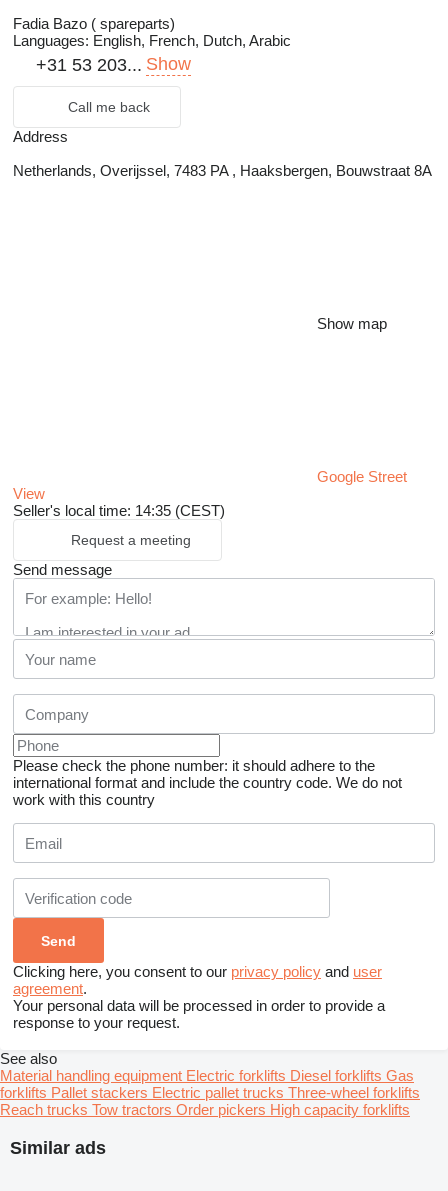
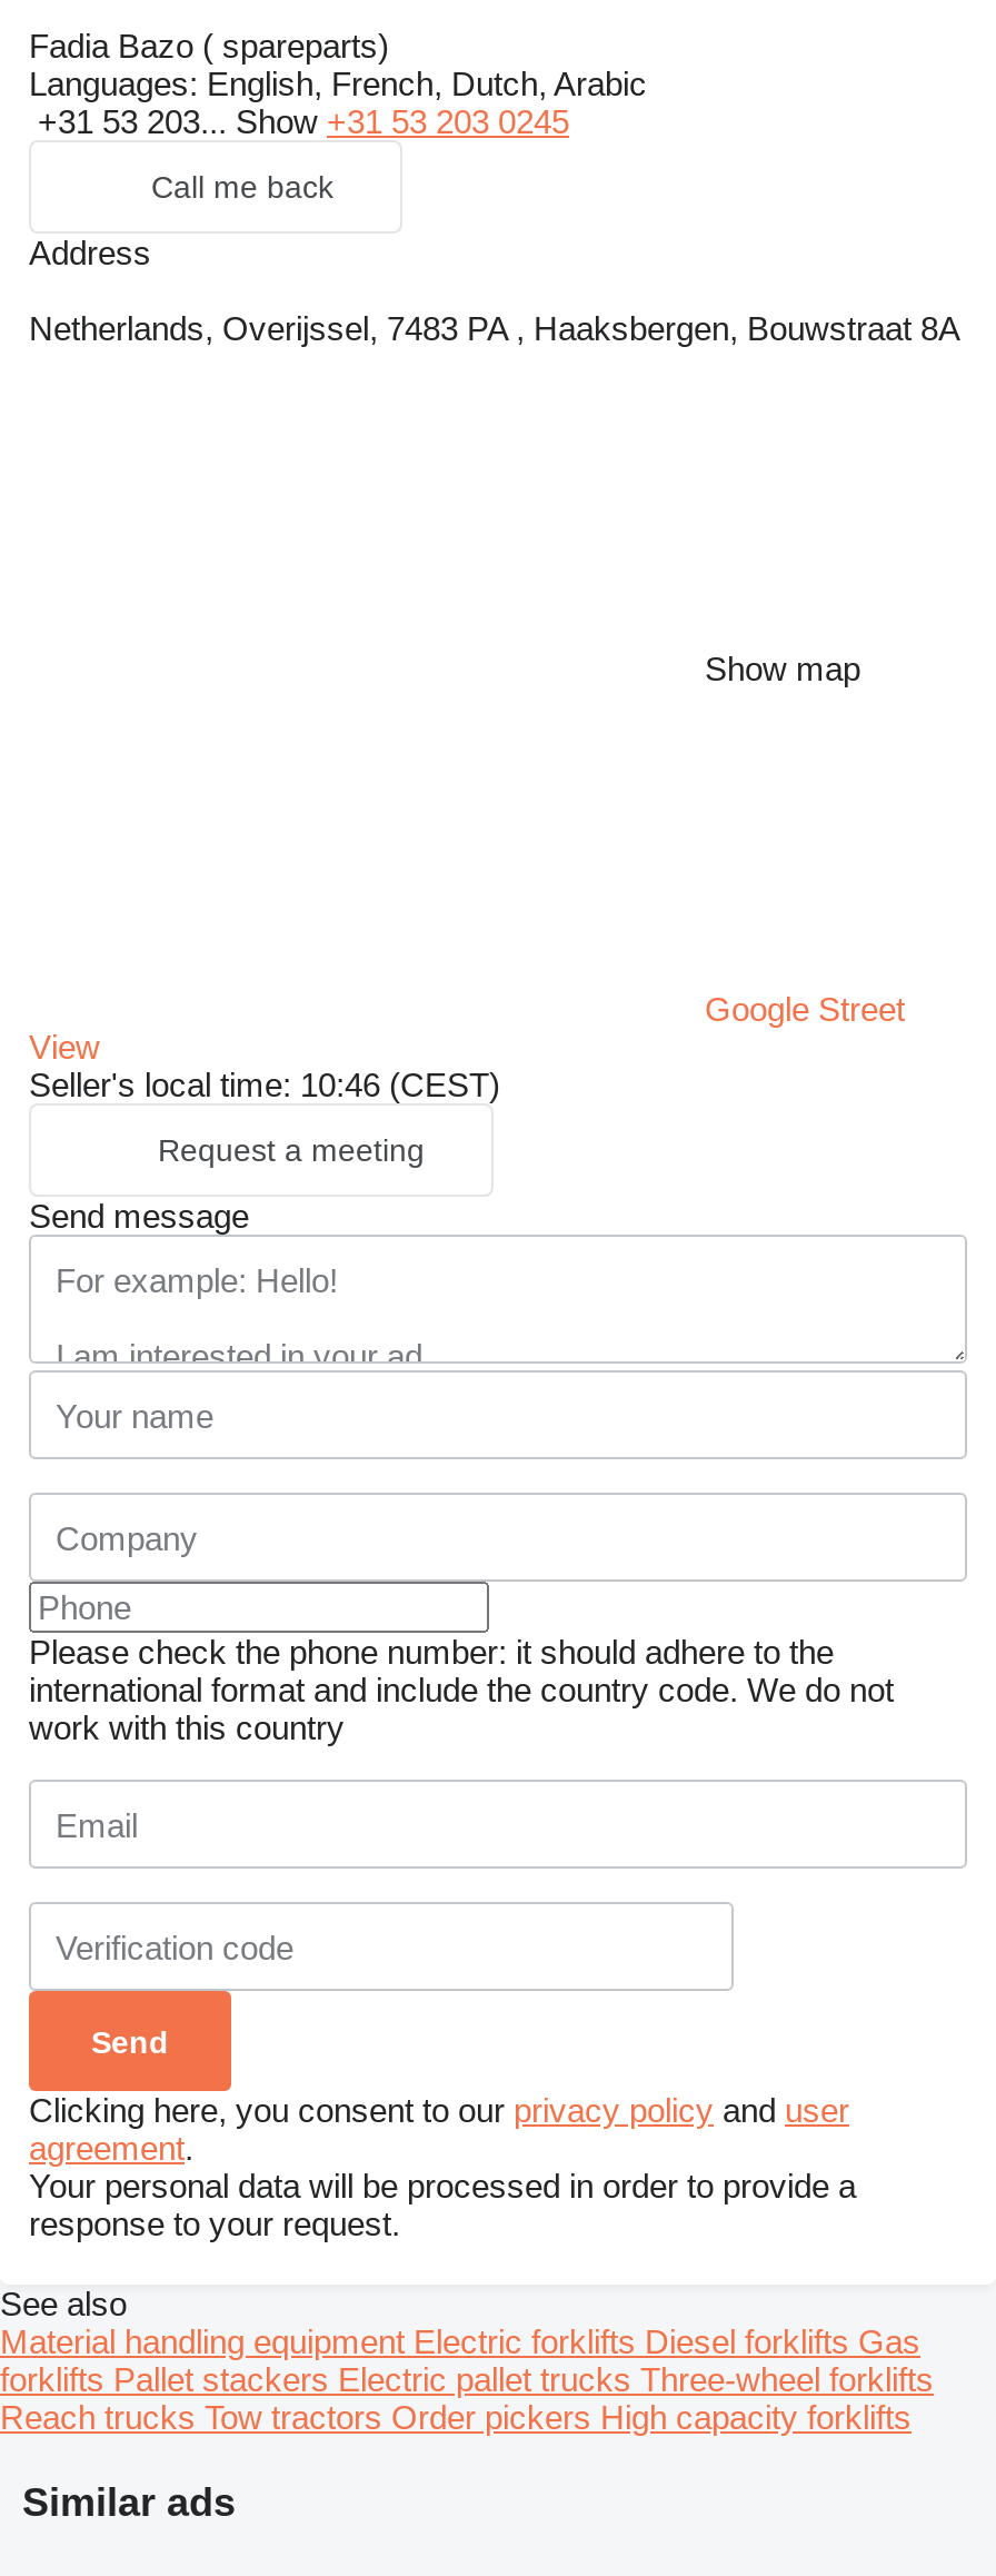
[36,54,191,75] +31 53 203... Show -> [38,103,569,141] +31 53 203... Show +31 53 203 0245
[13,502,225,519] Seller's local time: 14:35 (CEST) -> [29,1066,500,1104] Seller's local time: 10:46 (CEST)

